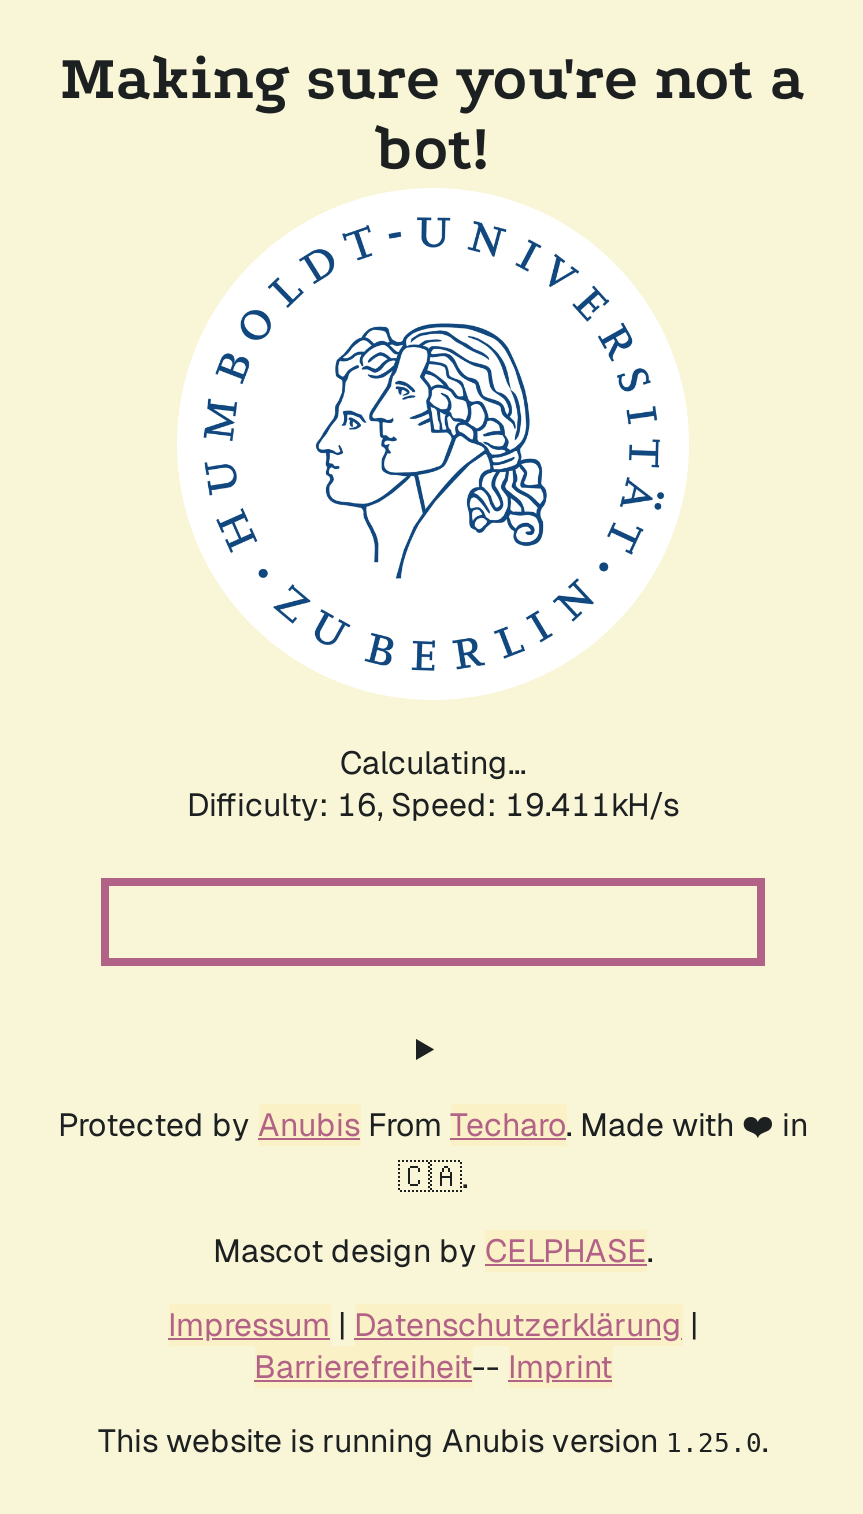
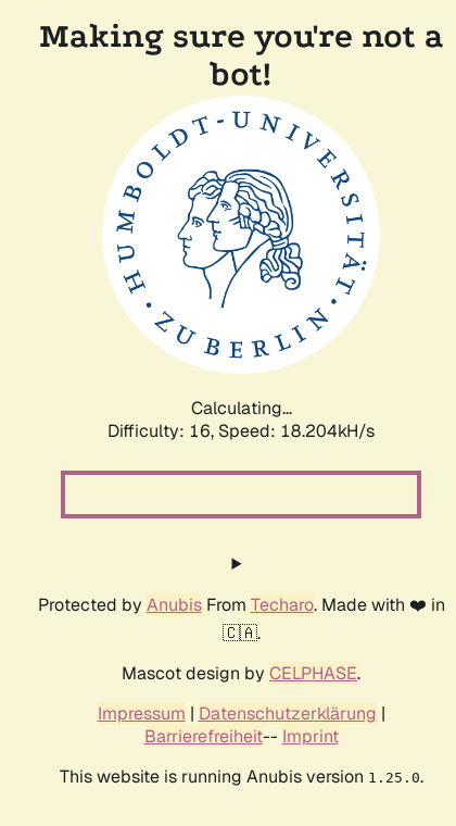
[187,784,679,826] Difficulty: 16, Speed: 19.411kH/s -> [107,420,375,442] Difficulty: 16, Speed: 18.204kH/s

